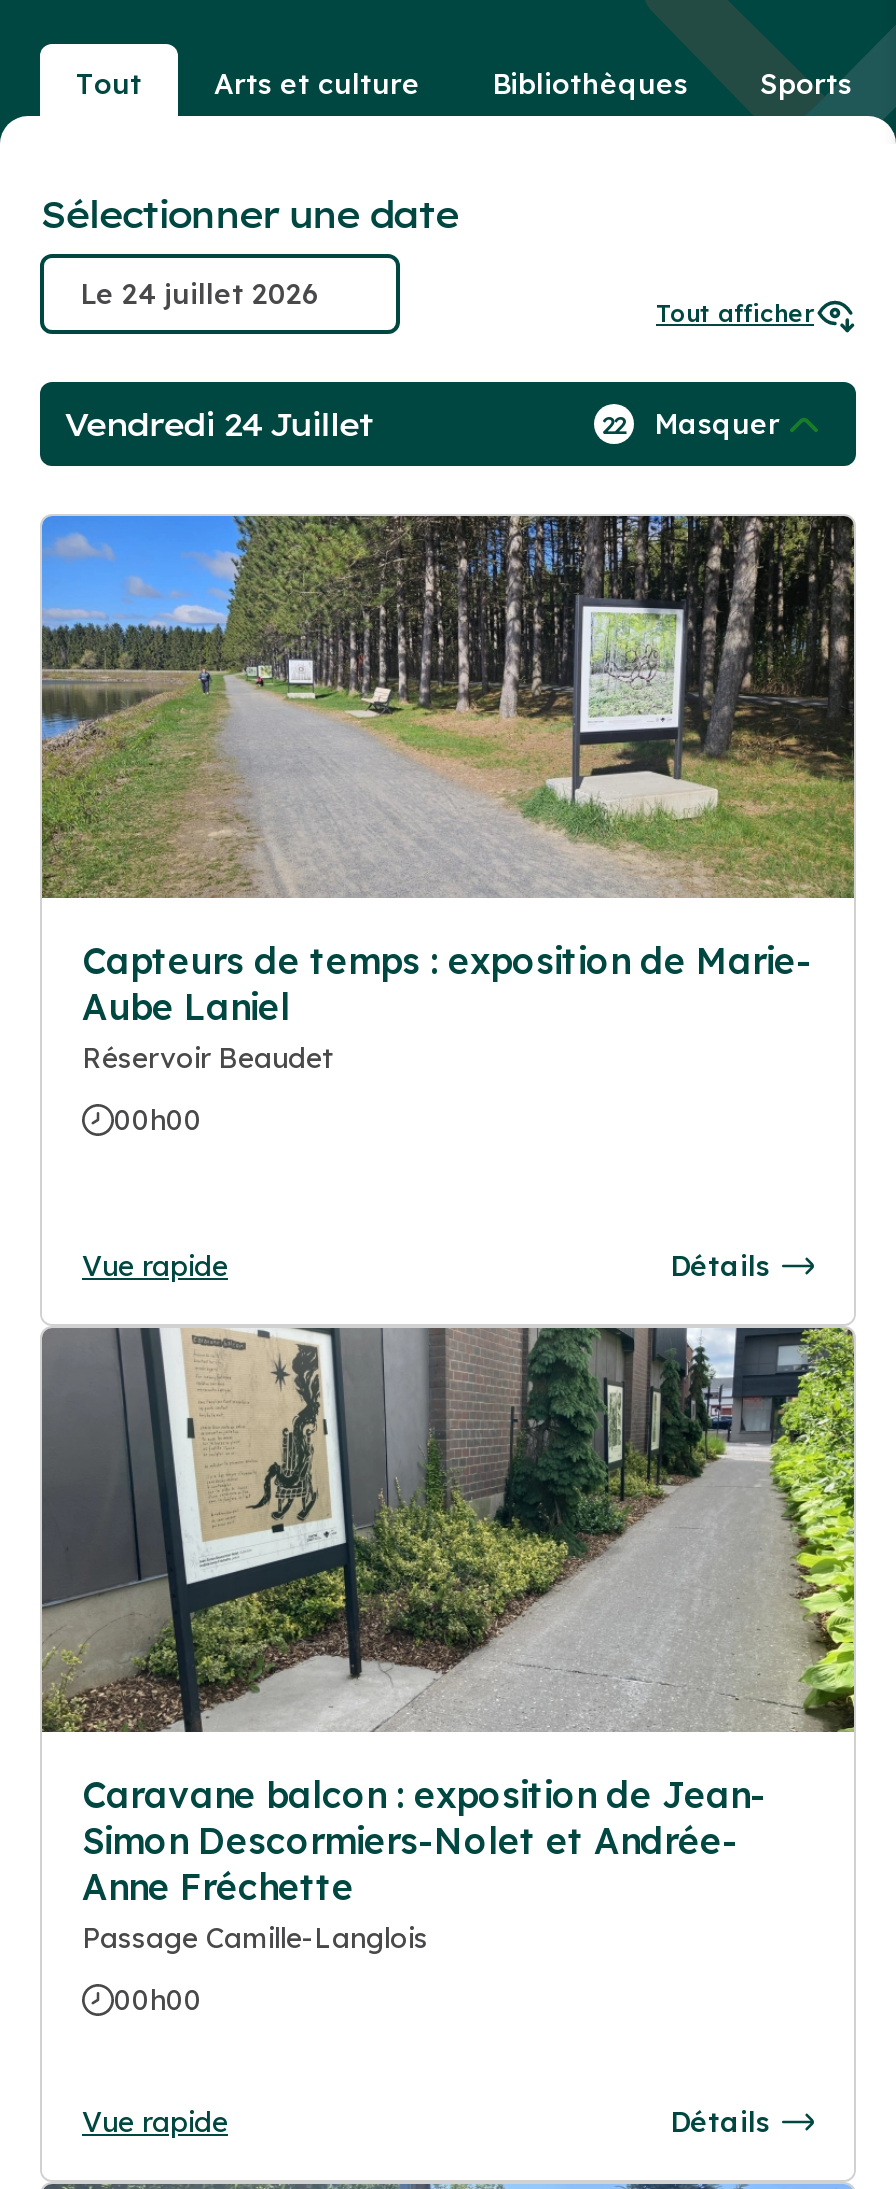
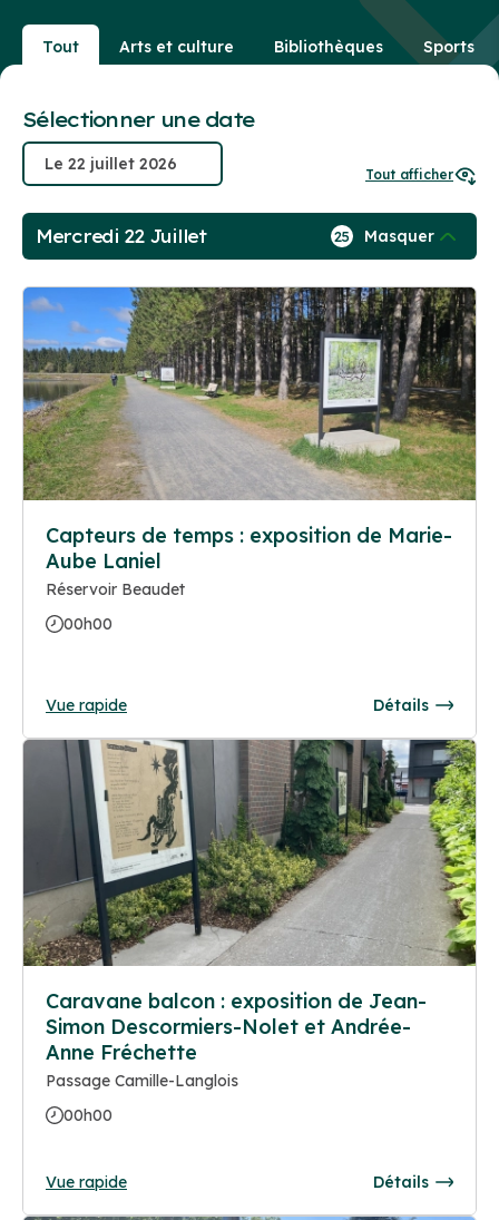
[64,404,373,444] Vendredi 24 Juillet -> [36,225,207,248] Mercredi 22 Juillet
[602,406,780,442] 22 Masquer -> [334,226,434,246] 25 Masquer

